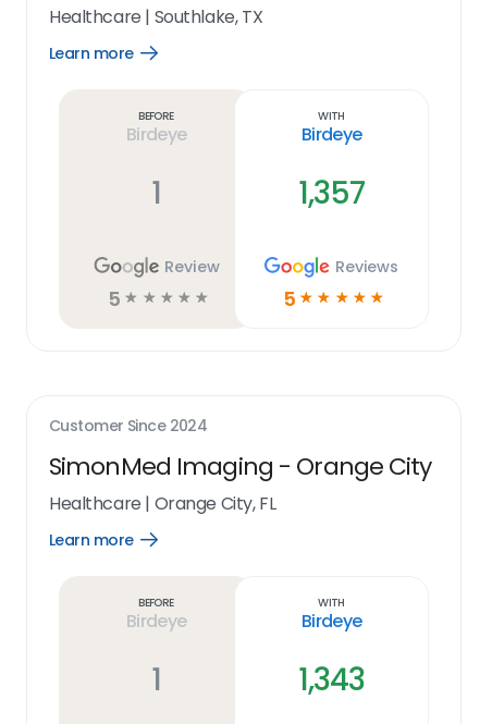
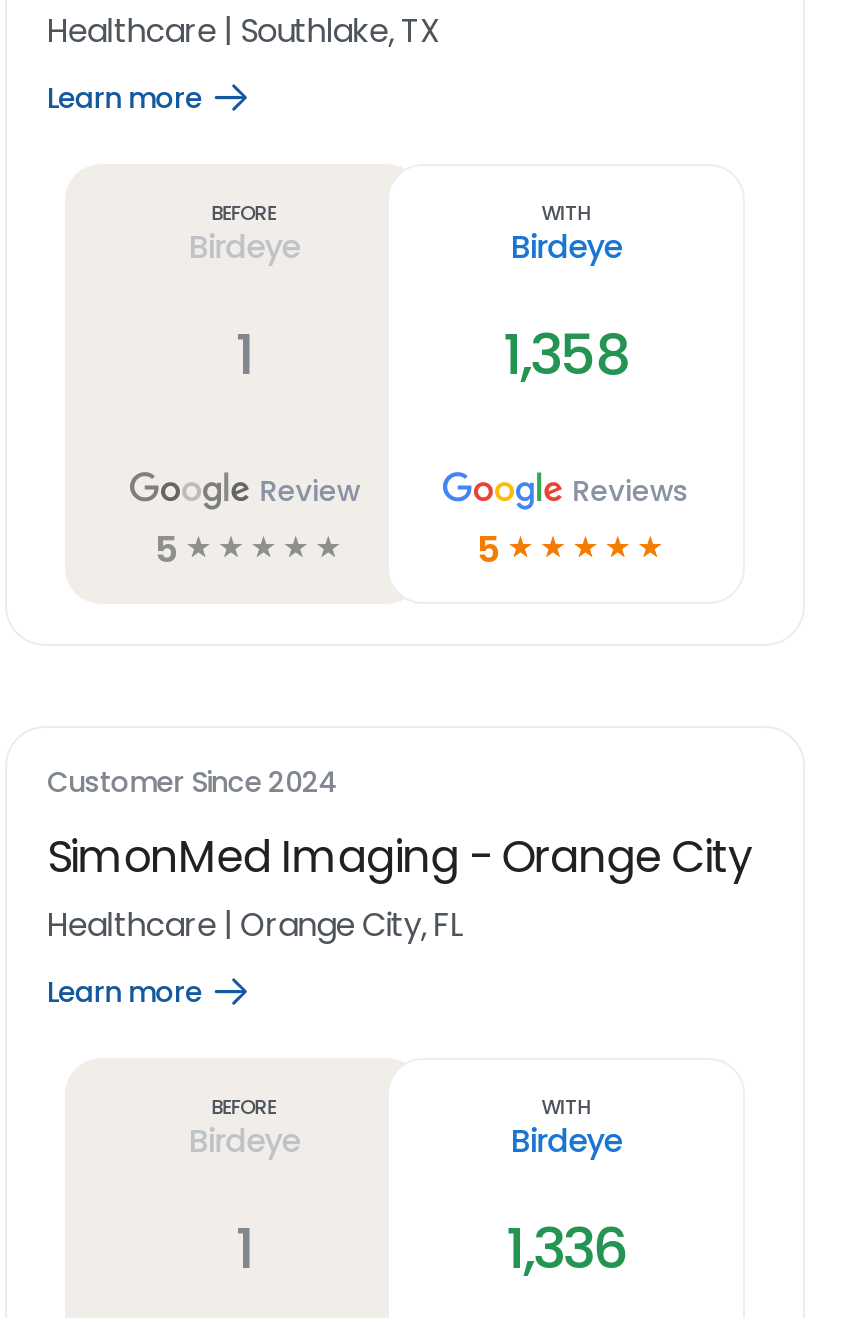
[299,171,364,214] 1,357 -> [503,315,629,393] 1,358
[299,658,364,701] 1,343 -> [506,1209,626,1287] 1,336

